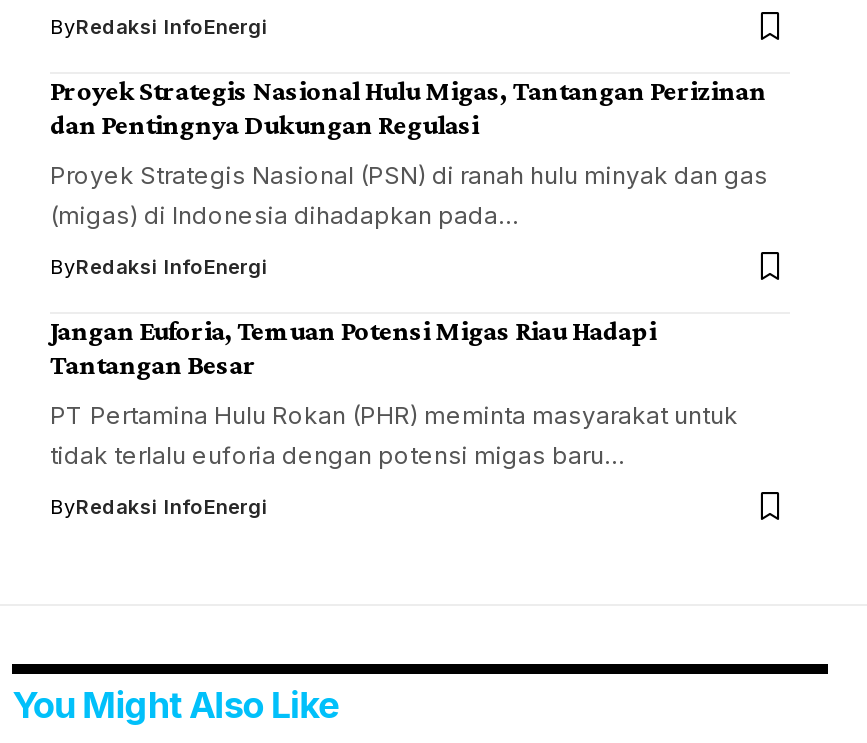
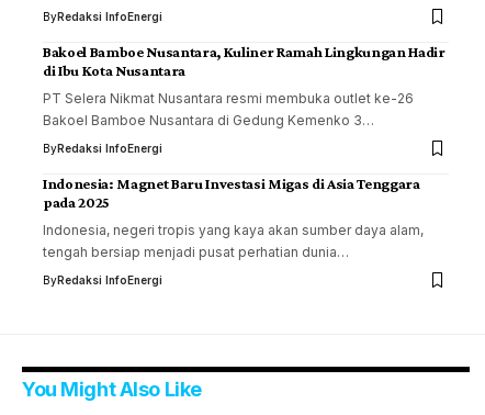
[50,73,766,139] Proyek Strategis Nasional Hulu Migas, Tantangan Perizinan | dan Pentingnya Dukungan Regulasi -> [43,42,445,79] Bakoel Bamboe Nusantara, Kuliner Ramah Lingkungan Hadir | di Ibu Kota Nusantara
[50,159,768,229] Proyek Strategis Nasional (PSN) di ranah hulu minyak dan gas | (migas) di Indonesia dihadapkan pada… -> [43,90,414,128] PT Selera Nikmat Nusantara resmi membuka outlet ke-26 | Bakoel Bamboe Nusantara di Gedung Kemenko 3…
[50,313,656,379] Jangan Euforia, Temuan Potensi Migas Riau Hadapi | Tantangan Besar -> [43,174,420,210] Indonesia: Magnet Baru Investasi Migas di Asia Tenggara | pada 2025
[50,399,738,469] PT Pertamina Hulu Rokan (PHR) meminta masyarakat untuk | tidak terlalu euforia dengan potensi migas baru… -> [43,221,424,260] Indonesia, negeri tropis yang kaya akan sumber daya alam, | tengah bersiap menjadi pusat perhatian dunia…

